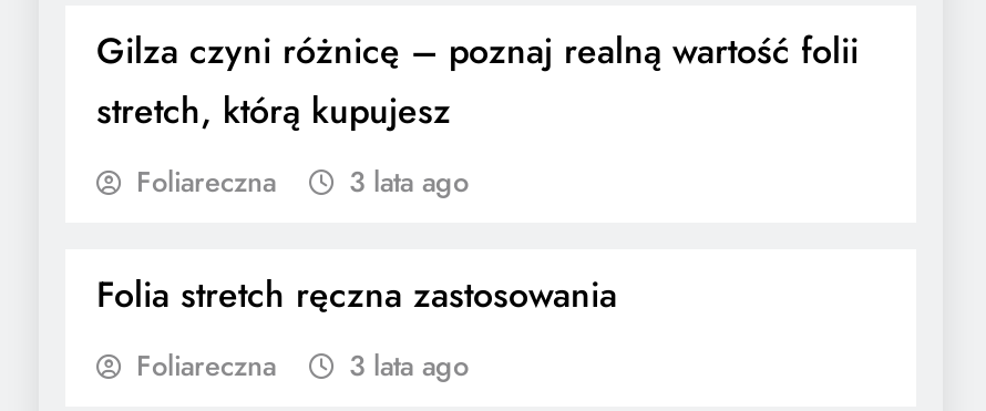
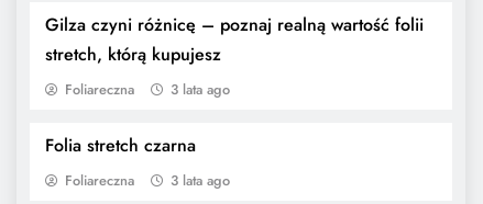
[96,269,617,320] Folia stretch ręczna zastosowania -> [45,133,196,158] Folia stretch czarna

